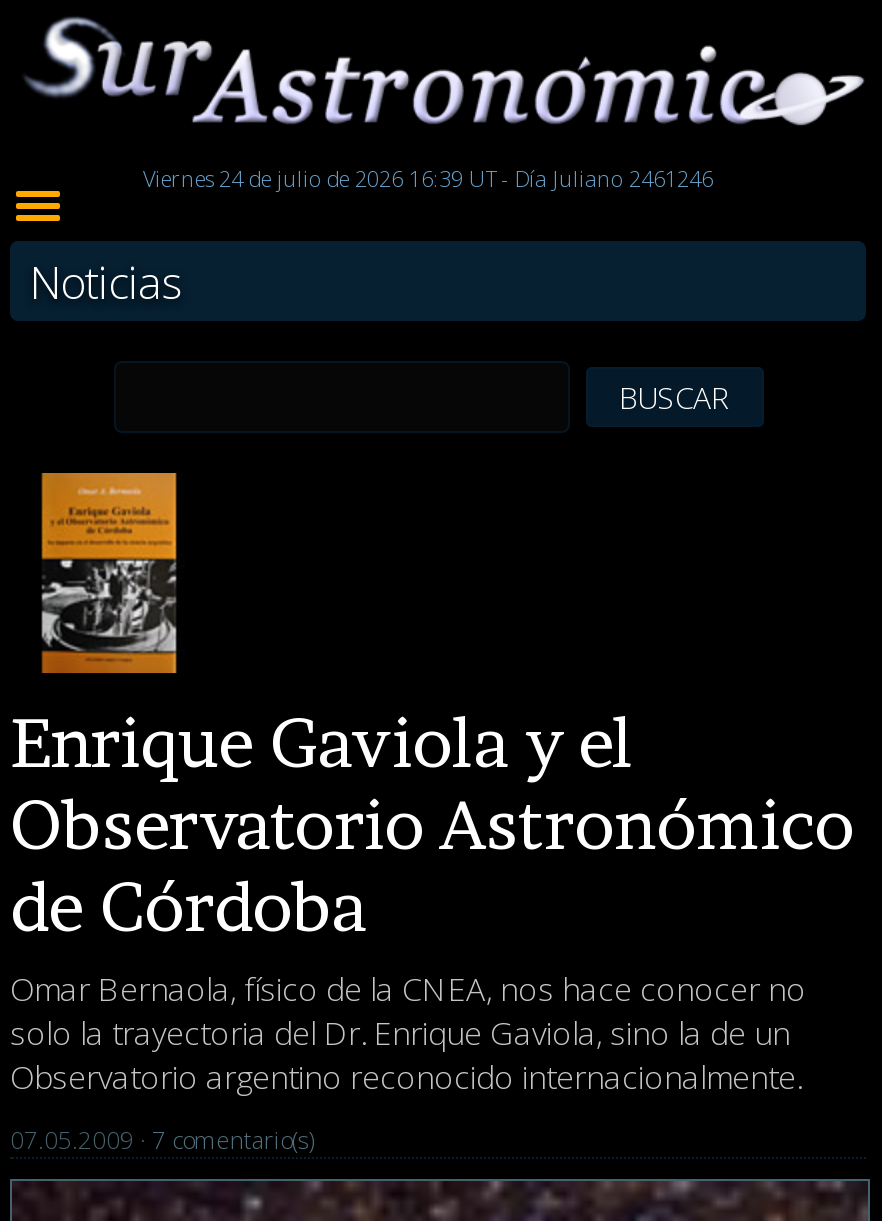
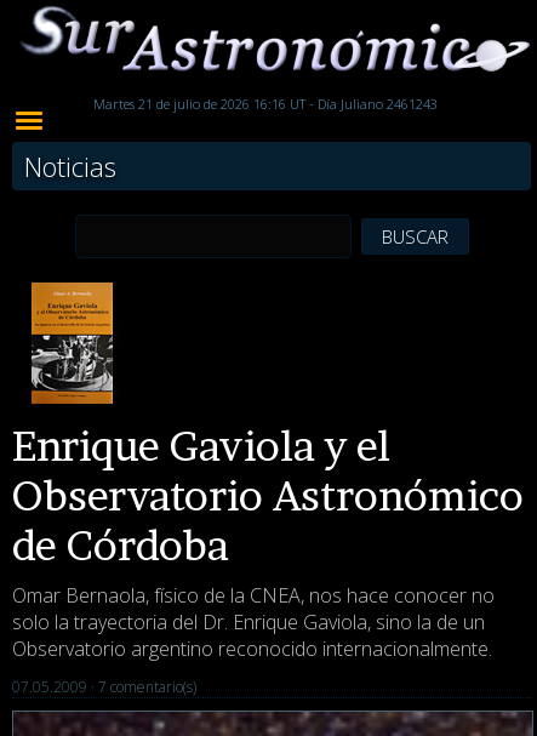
[143,163,713,193] Viernes 24 de julio de 2026 16:39 UT - Día Juliano 2461246 -> [93,95,438,113] Martes 21 de julio de 2026 16:16 UT - Día Juliano 2461243

